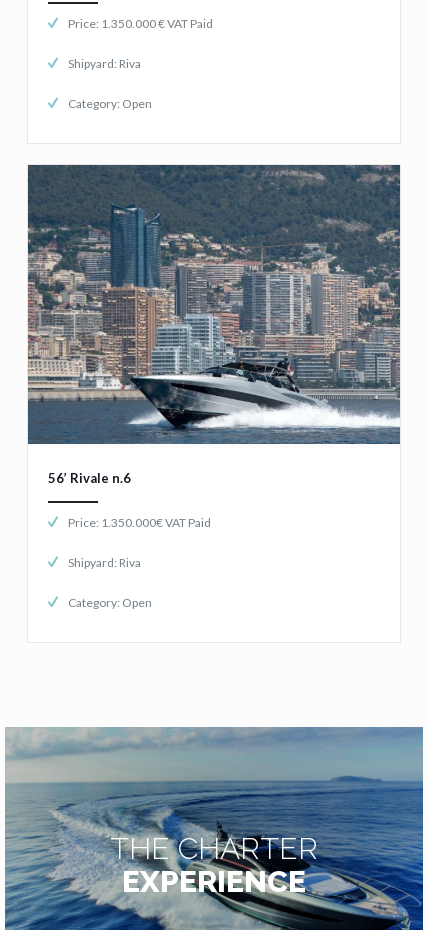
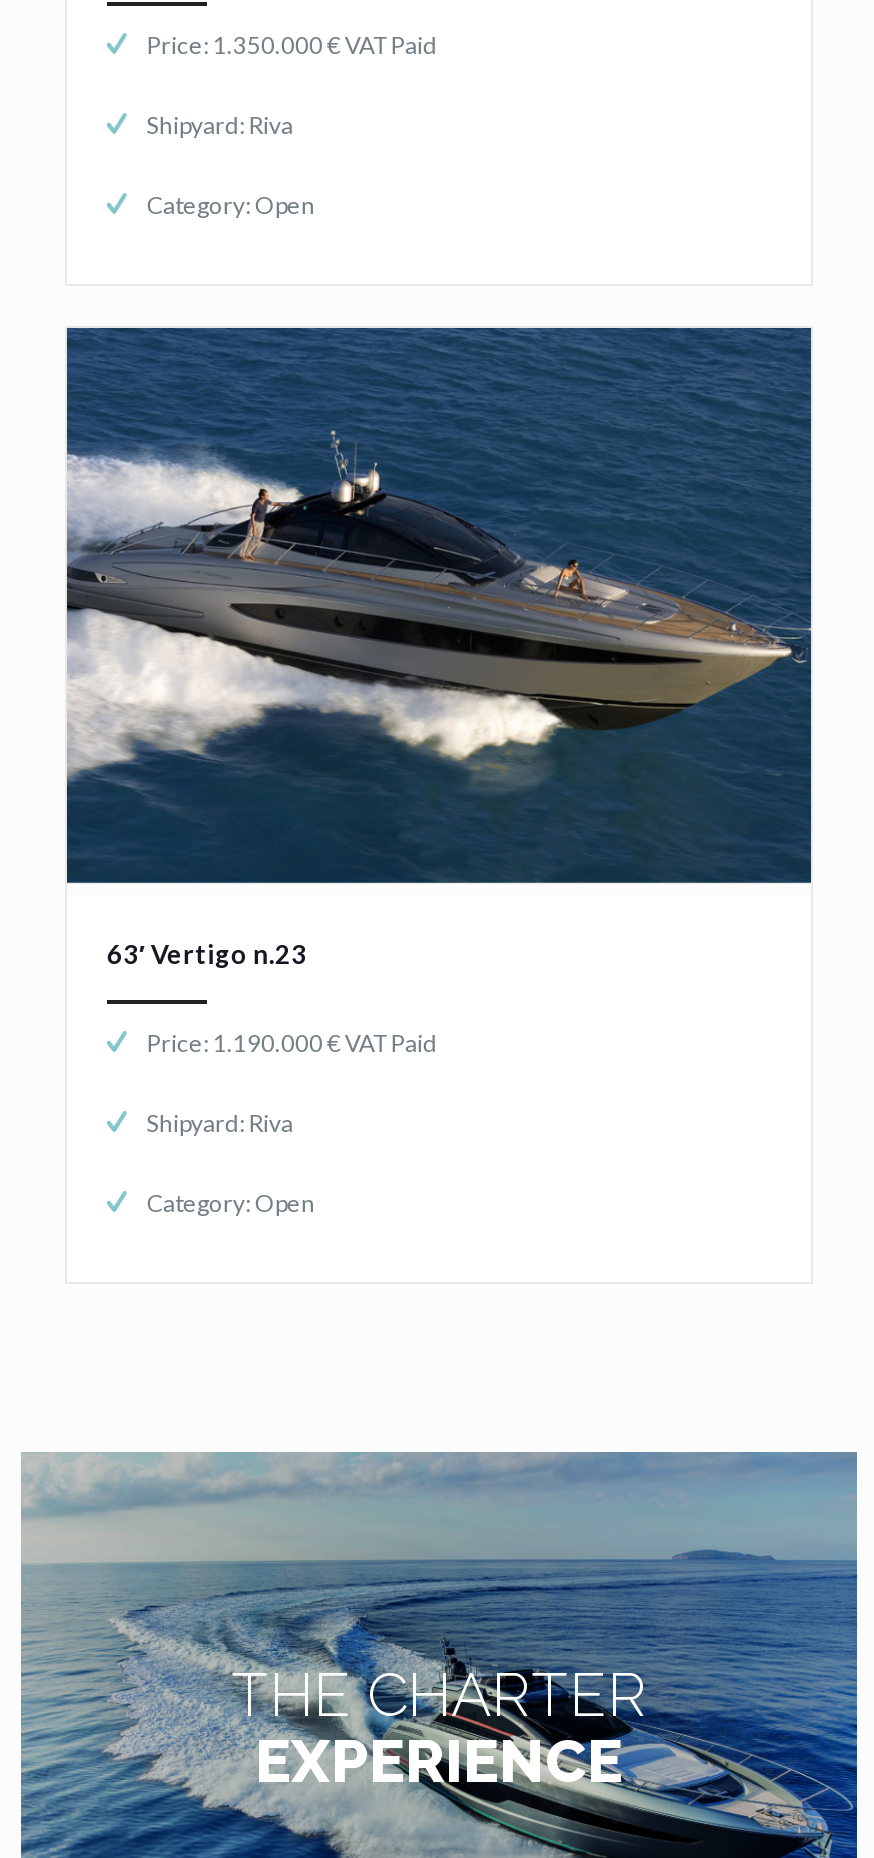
[27,165,401,486] [image] | 56’ Rivale n.6 -> [65,328,813,970] [image] | 63′ Vertigo n.23
[68,515,211,530] Price: 1.350.000€ VAT Paid -> [147,1028,437,1058] Price: 1.190.000 € VAT Paid

